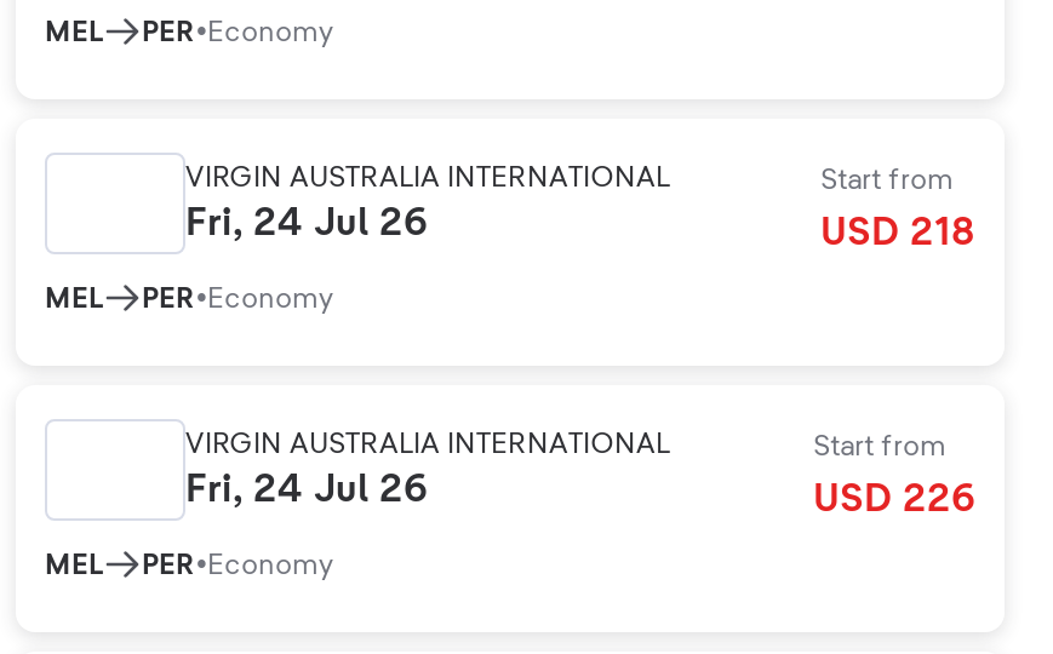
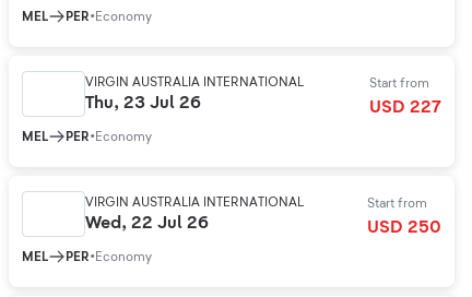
[185,198,428,246] Fri, 24 Jul 26 -> [85,91,201,113] Thu, 23 Jul 26
[820,208,975,256] USD 218 -> [369,96,441,118] USD 227
[185,464,428,513] Fri, 24 Jul 26 -> [85,212,209,233] Wed, 22 Jul 26
[813,474,975,522] USD 226 -> [367,216,441,238] USD 250

